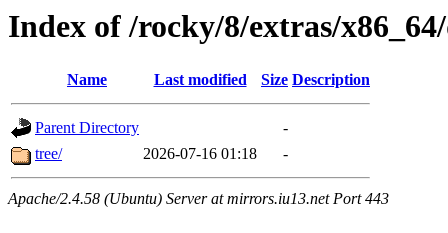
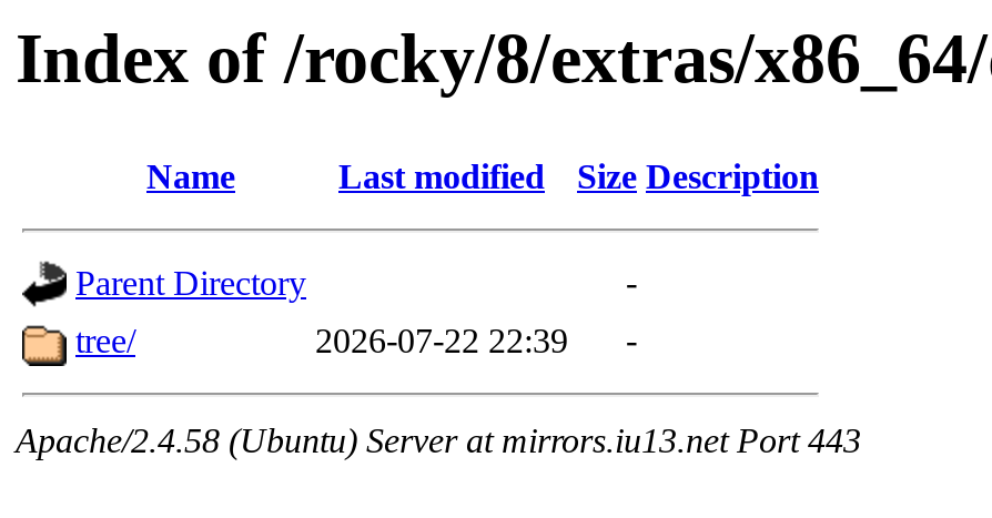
[143,145,257,162] 2026-07-16 01:18 -> [315,323,568,360] 2026-07-22 22:39

